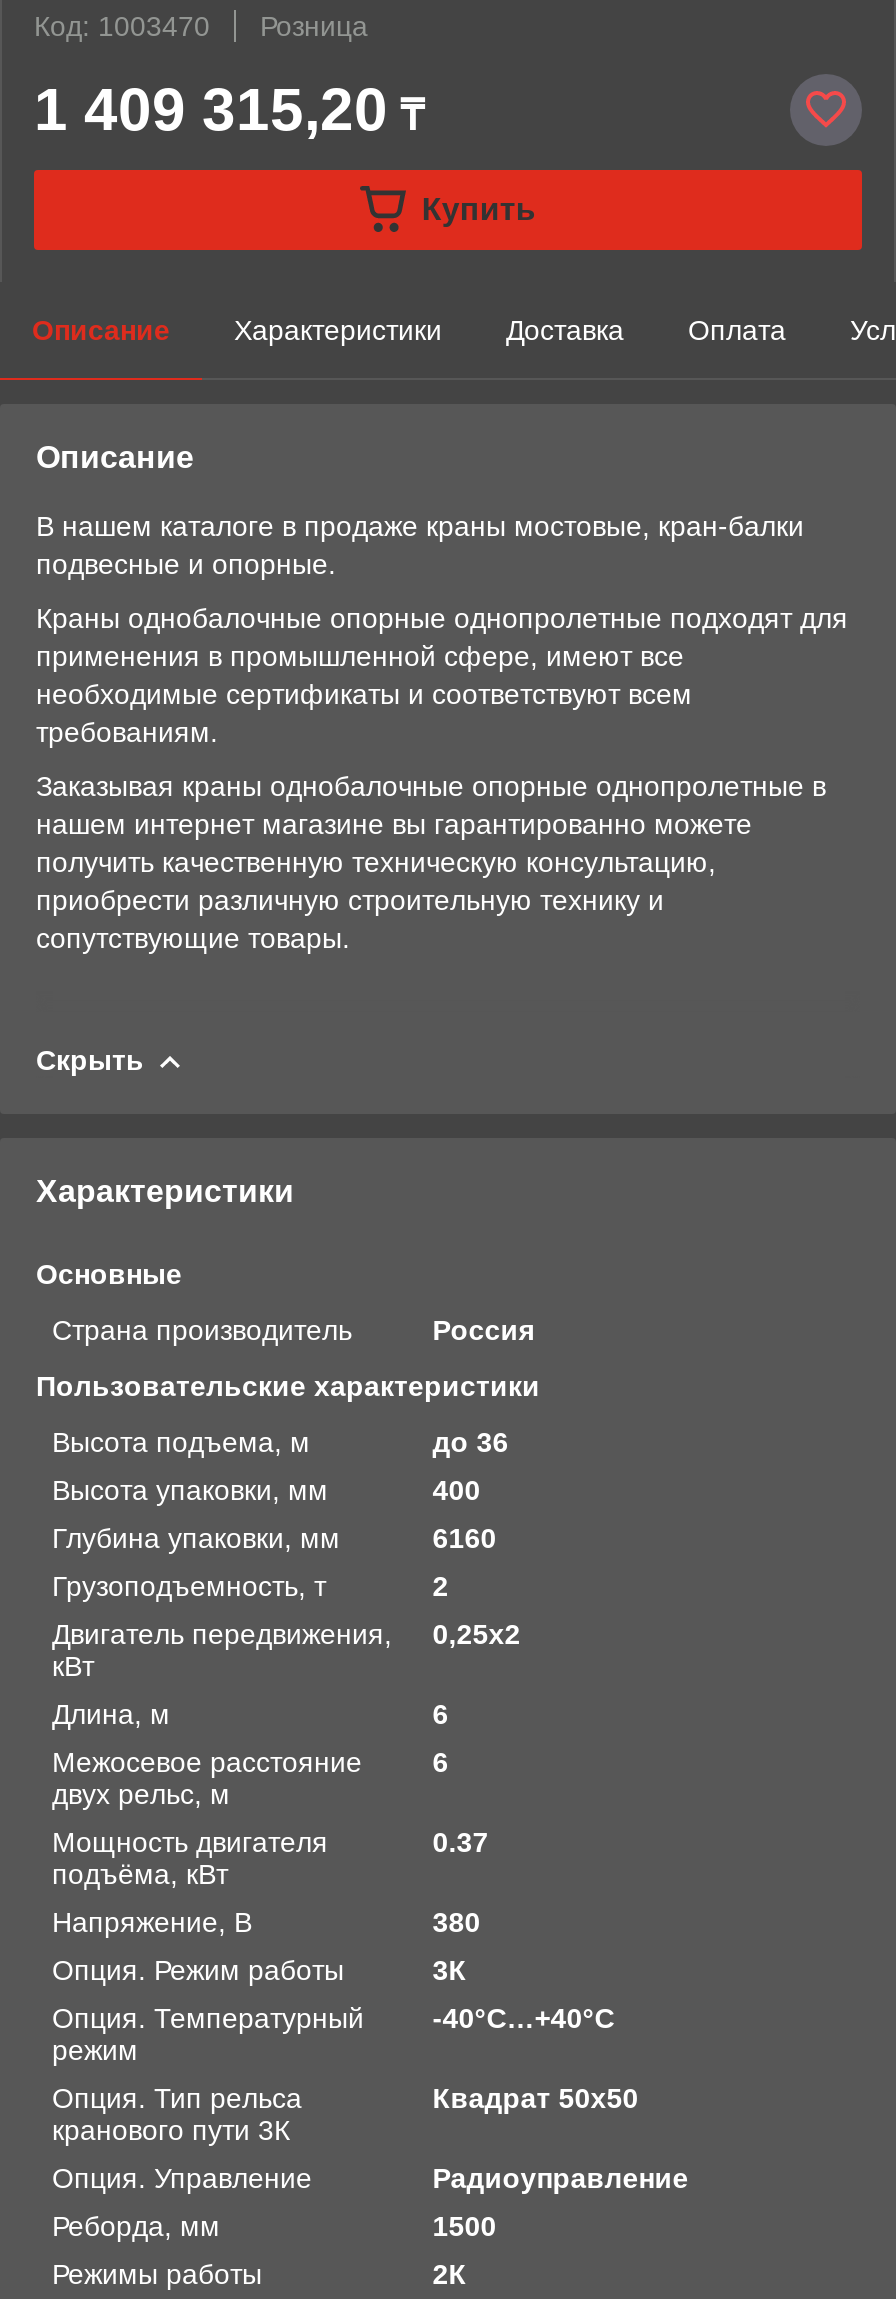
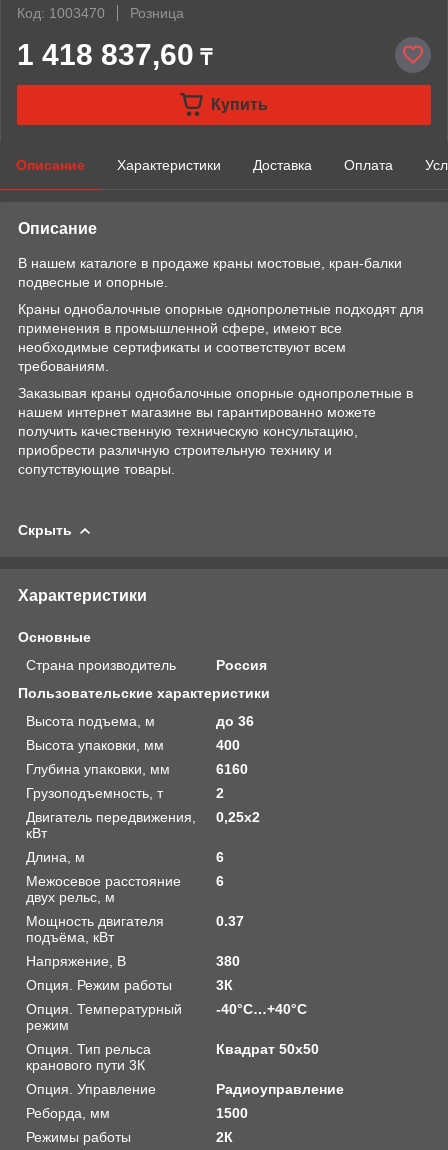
[34,76,424,142] 1 409 315,20 ₸ -> [17,38,212,71] 1 418 837,60 ₸

